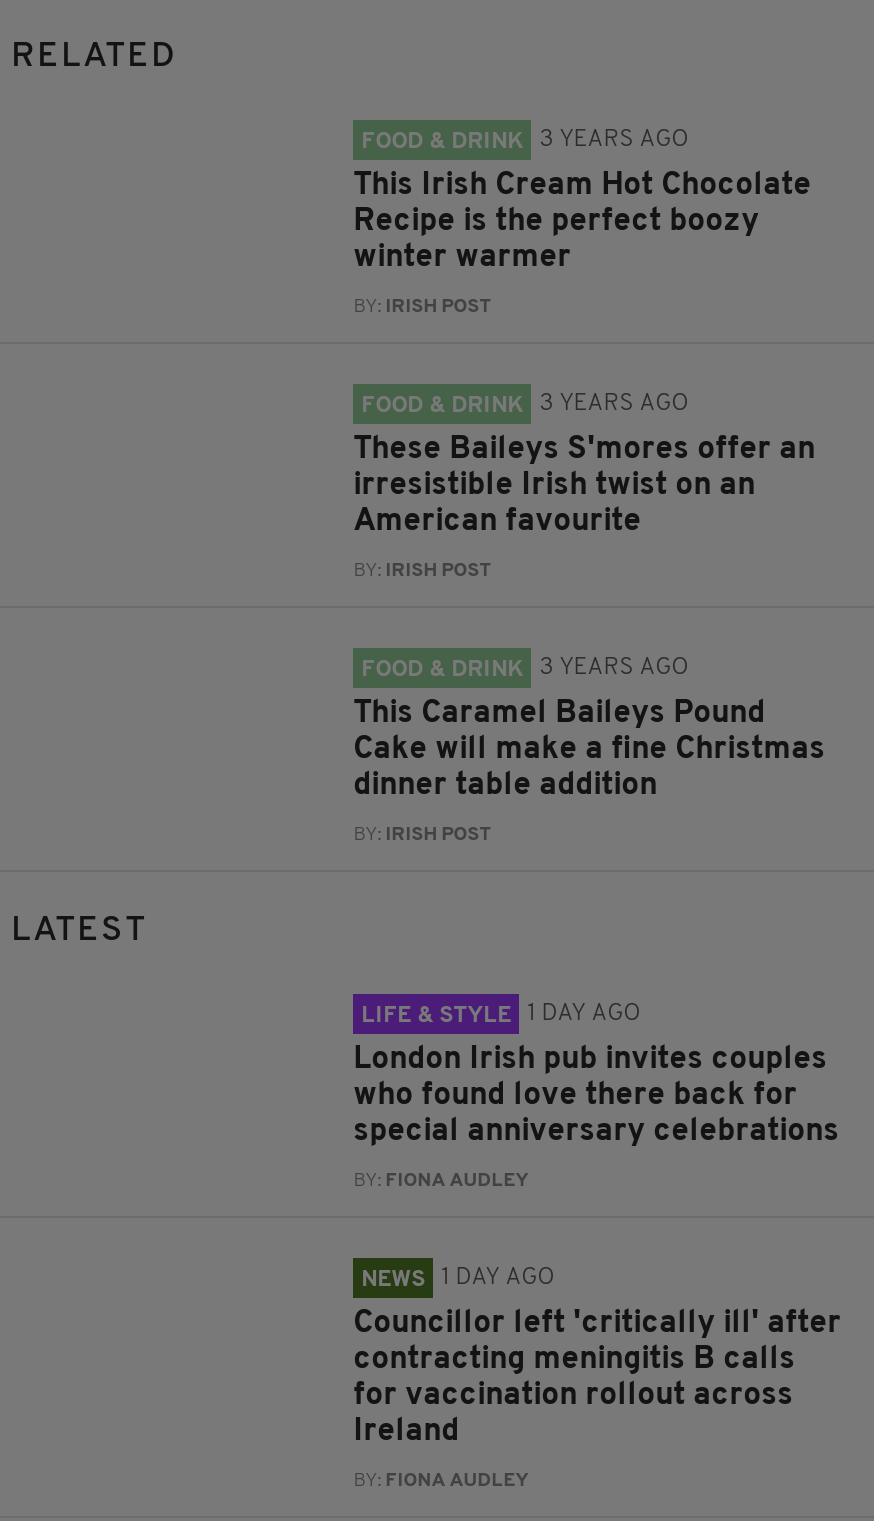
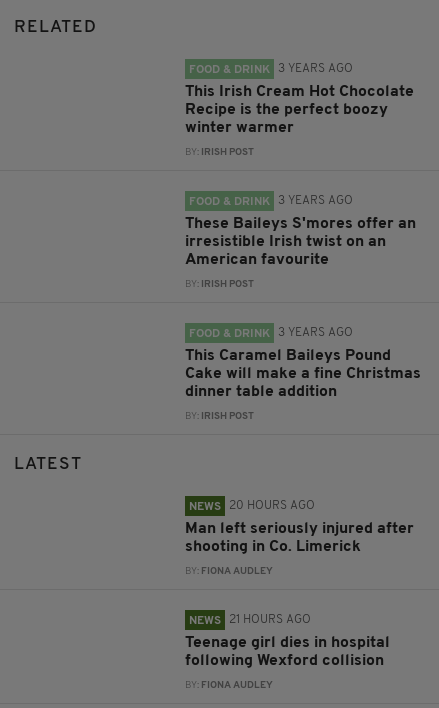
[361,1002,641,1028] LIFE & STYLE | 1 DAY AGO -> [189,500,315,513] NEWS | 20 HOURS AGO
[353,1044,839,1148] London Irish pub invites couples | who found love there back for | special anniversary celebrations -> [185,521,414,555] Man left seriously injured after | shooting in Co. Limerick
[361,1266,555,1292] NEWS 1 DAY AGO -> [189,614,311,627] NEWS 21 HOURS AGO
[353,1308,841,1448] Councillor left 'critically ill' after | contracting meningitis B calls | for vaccination rollout across | Ireland -> [185,635,390,669] Teenage girl dies in hospital | following Wexford collision

